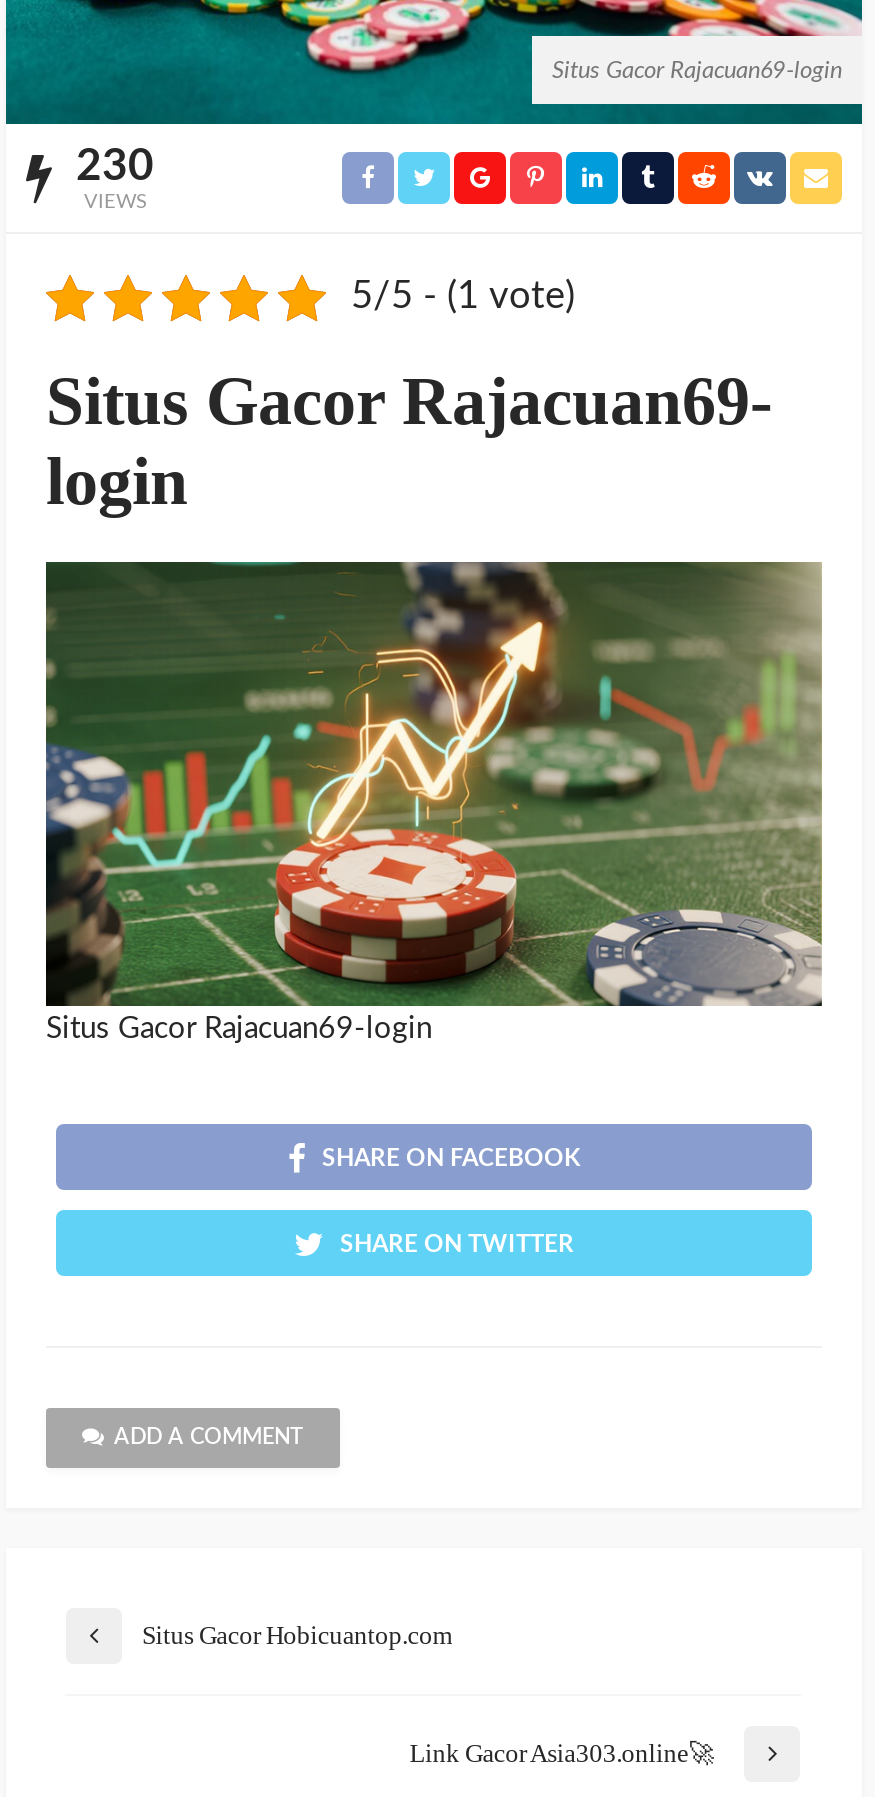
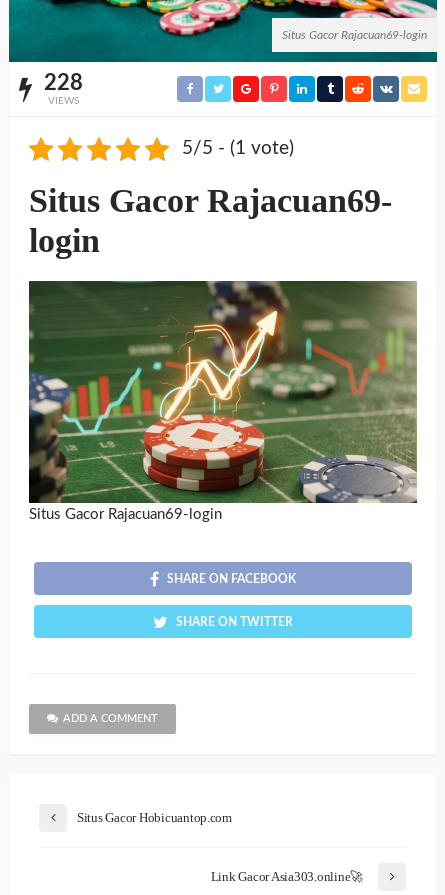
[76,144,154,188] 230 -> [44,72,83,94] 228

